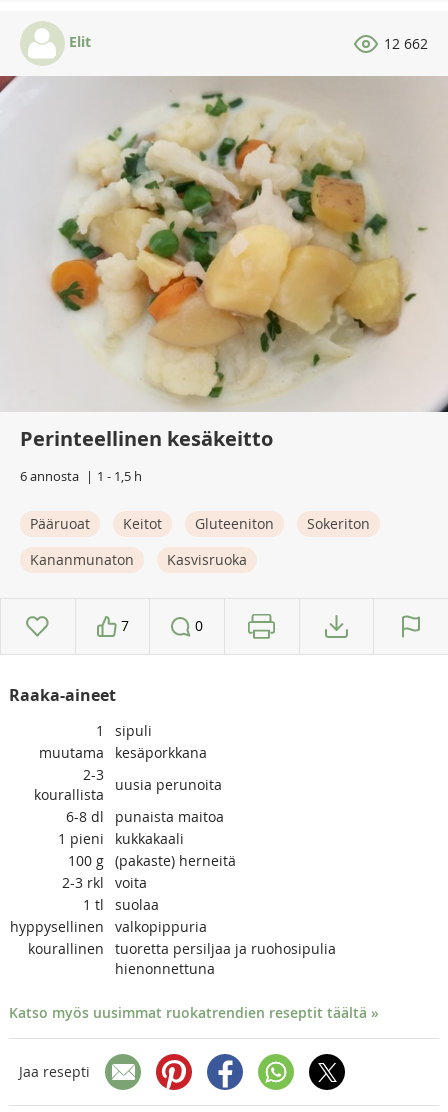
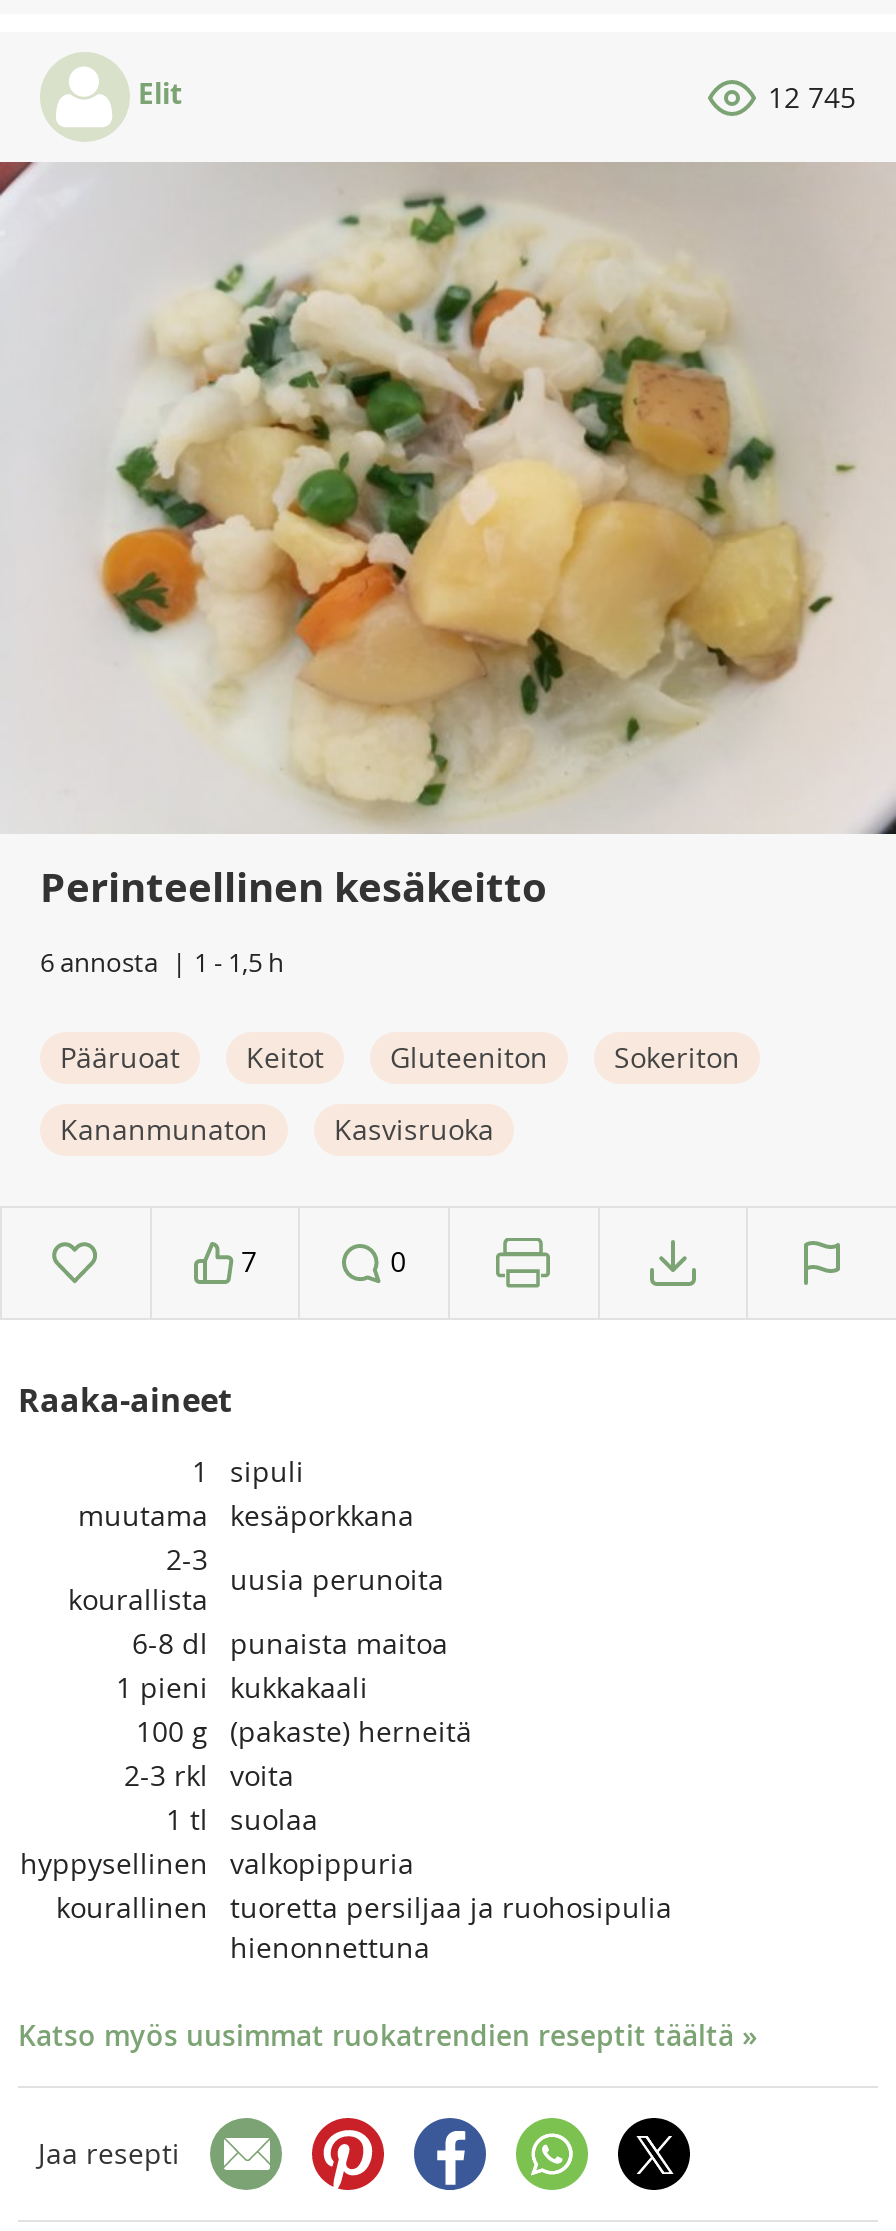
[384,34,428,53] 12 662 -> [768,78,856,116] 12 745

